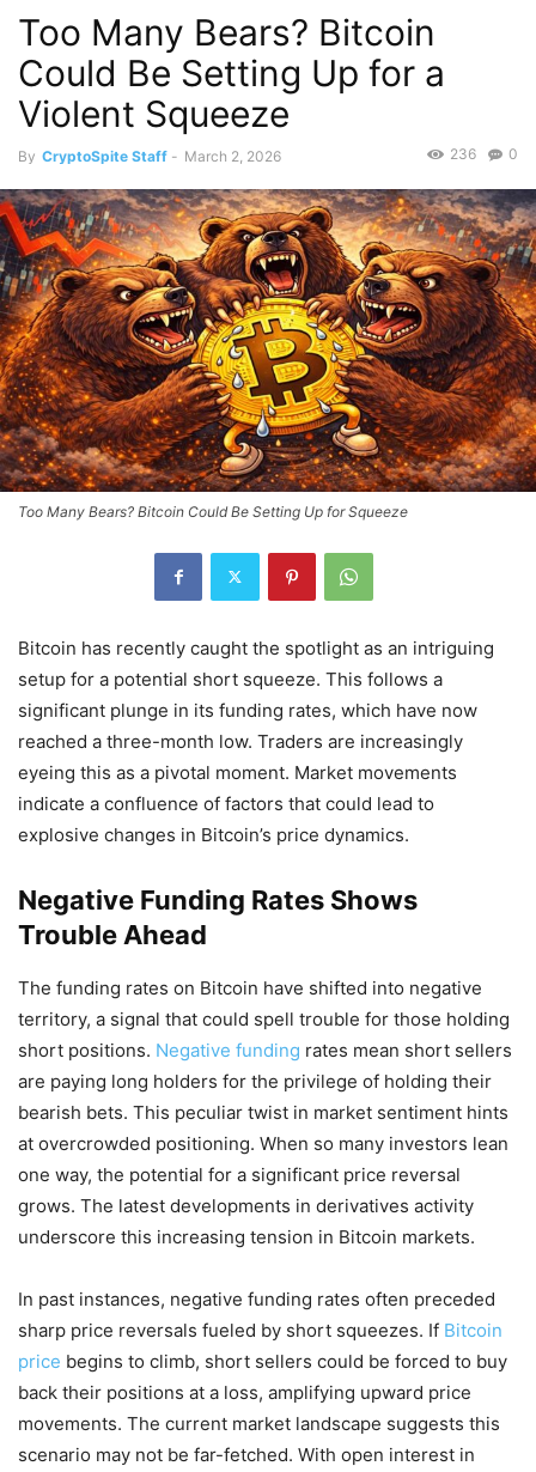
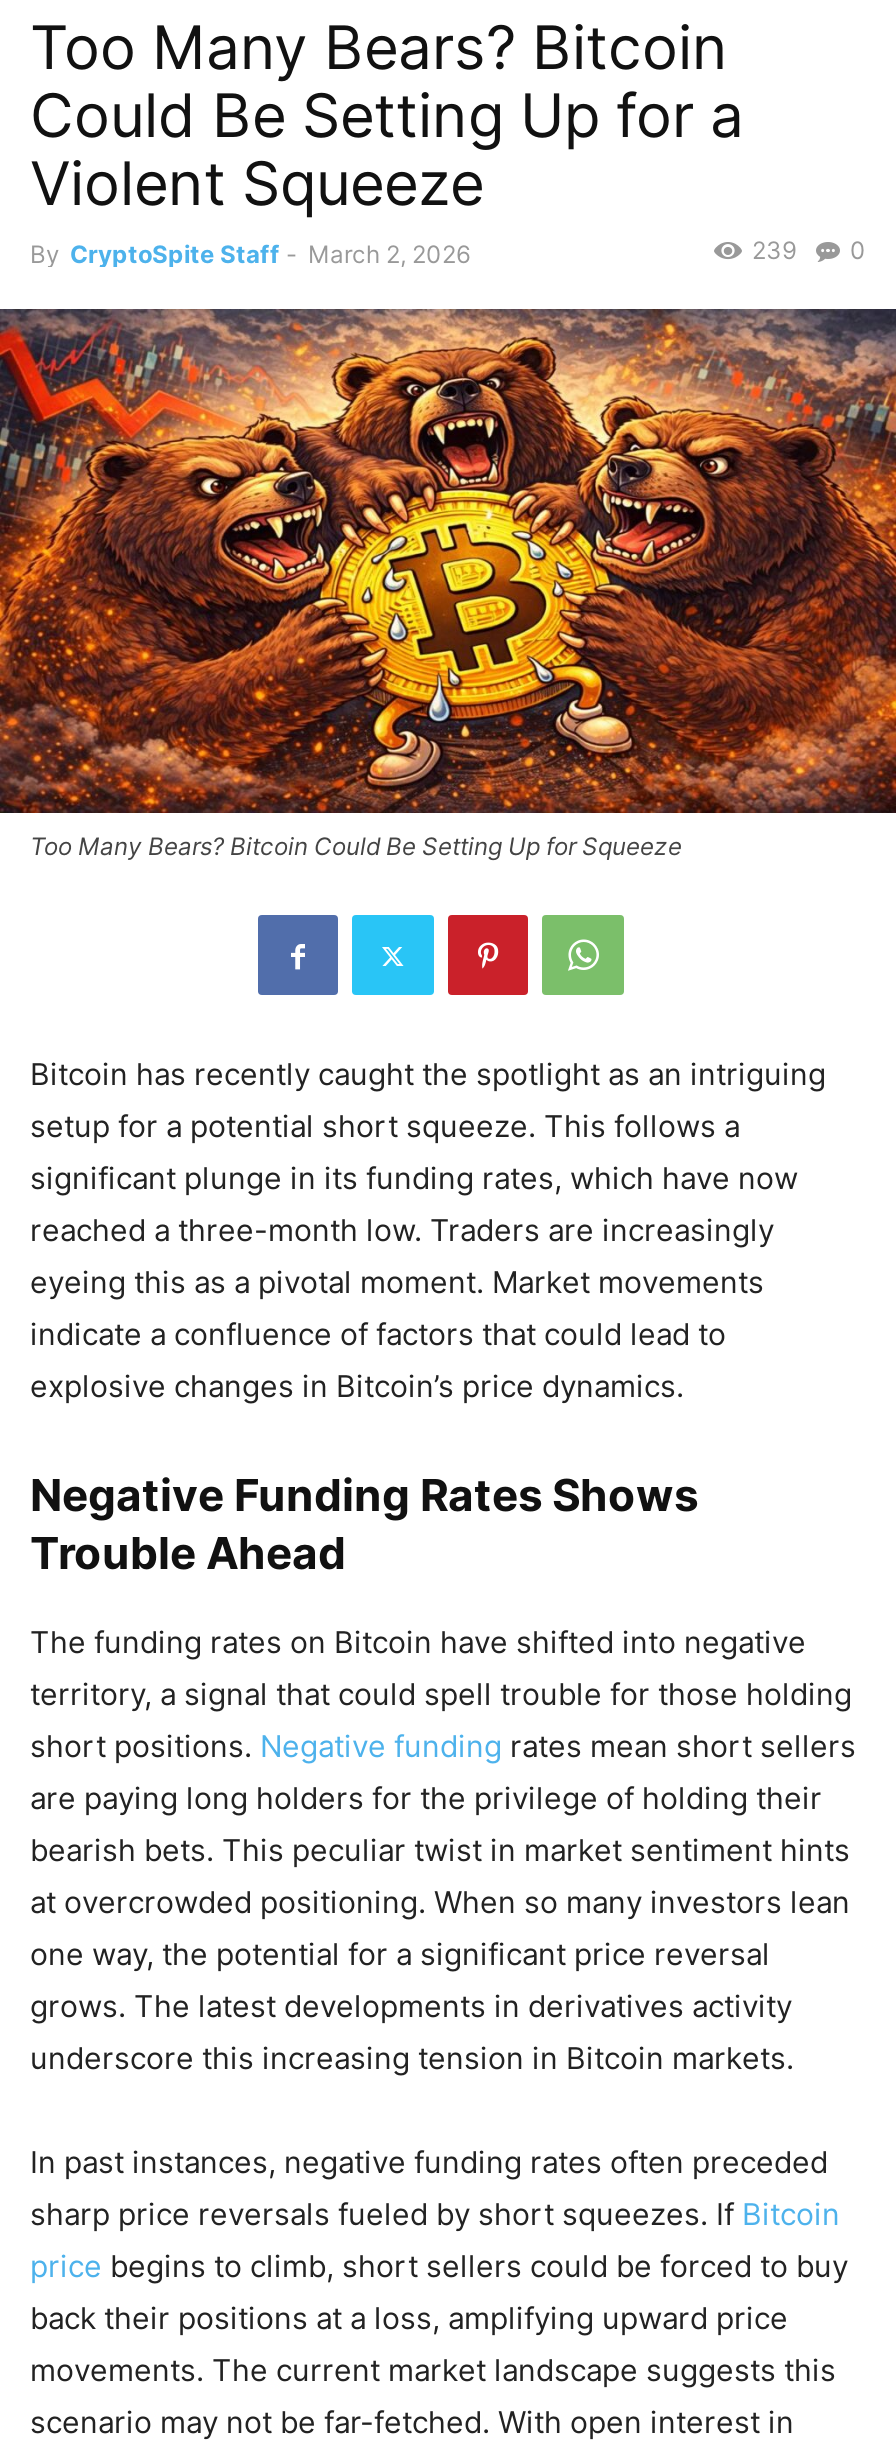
[450,145,518,163] 236 0 -> [752,235,866,265] 239 0

